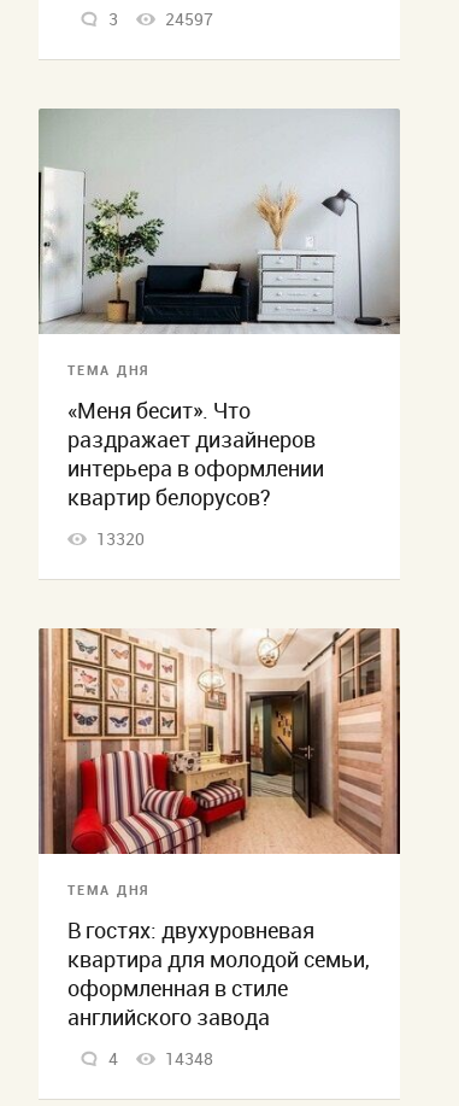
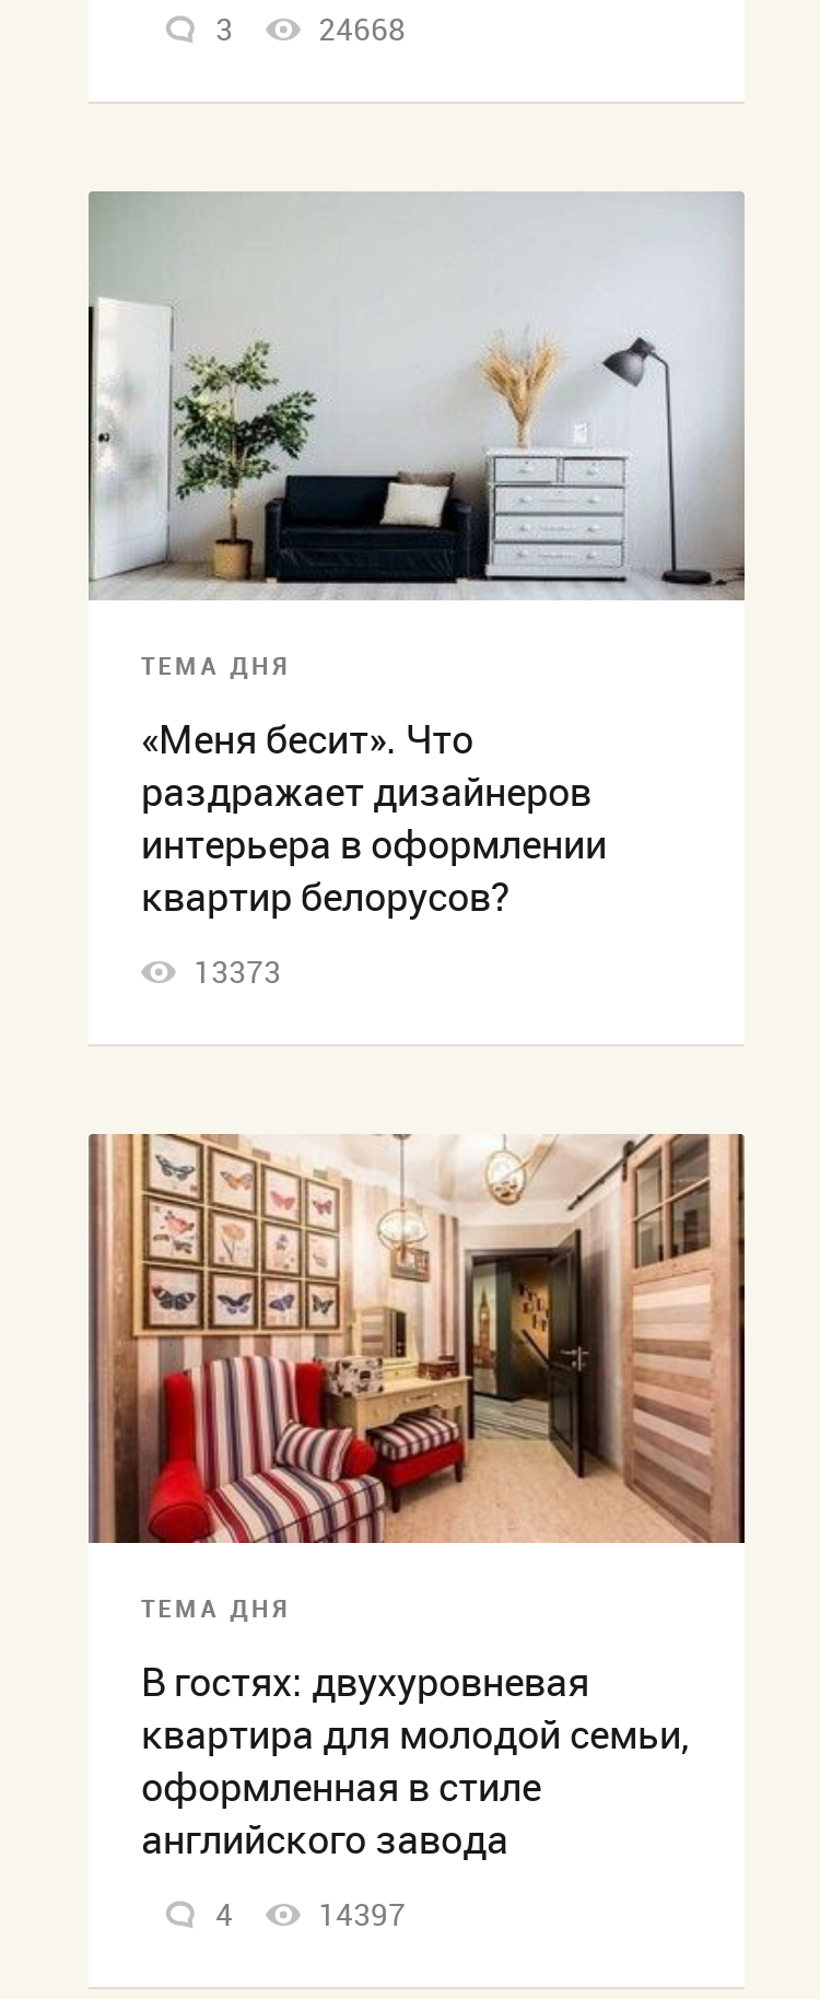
[165,10,213,29] 24597 -> [318,12,406,47] 24668
[96,529,145,549] 13320 -> [194,955,281,990] 13373
[165,1049,213,1069] 14348 -> [318,1897,406,1932] 14397

